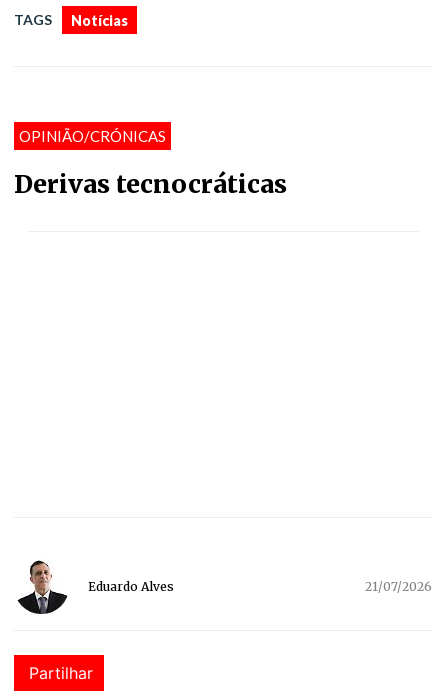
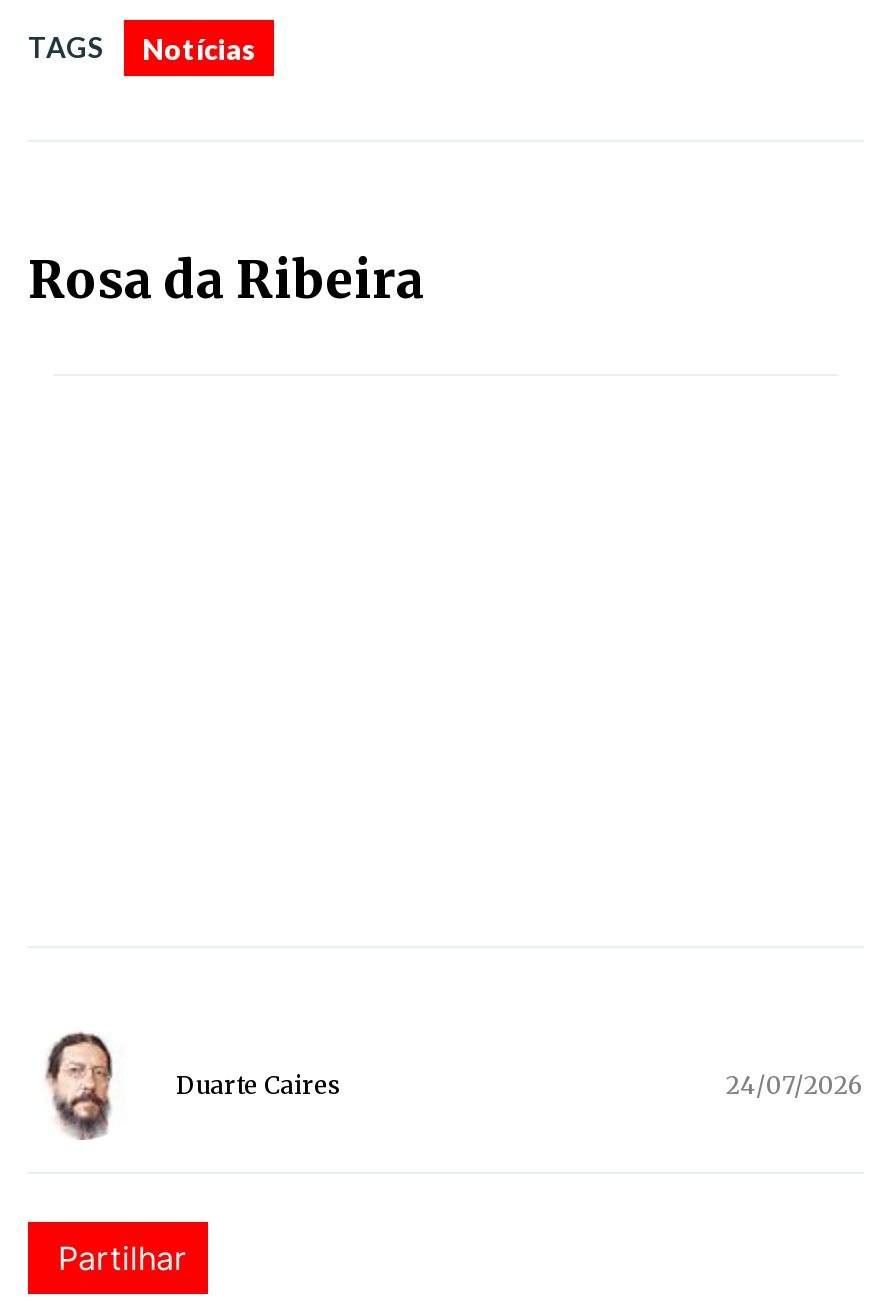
[14,127,287,200] OPINIÃO/CRÓNICAS | Derivas tecnocráticas -> [28,248,424,312] Rosa da Ribeira
[17,562,432,614] [image] | Eduardo Alves | 21/07/2026 -> [44,1034,864,1138] [image] | Duarte Caires | 24/07/2026

